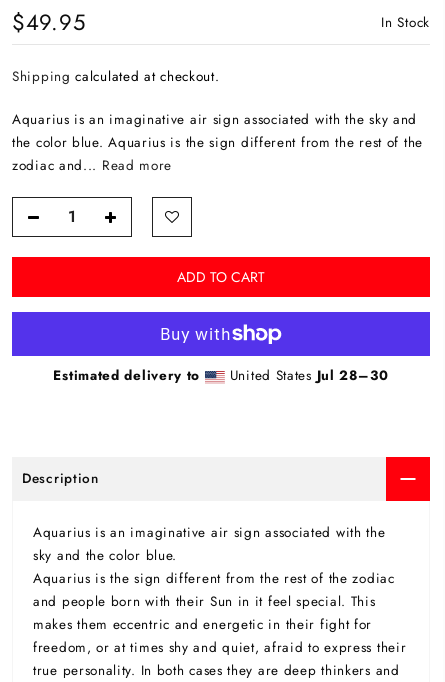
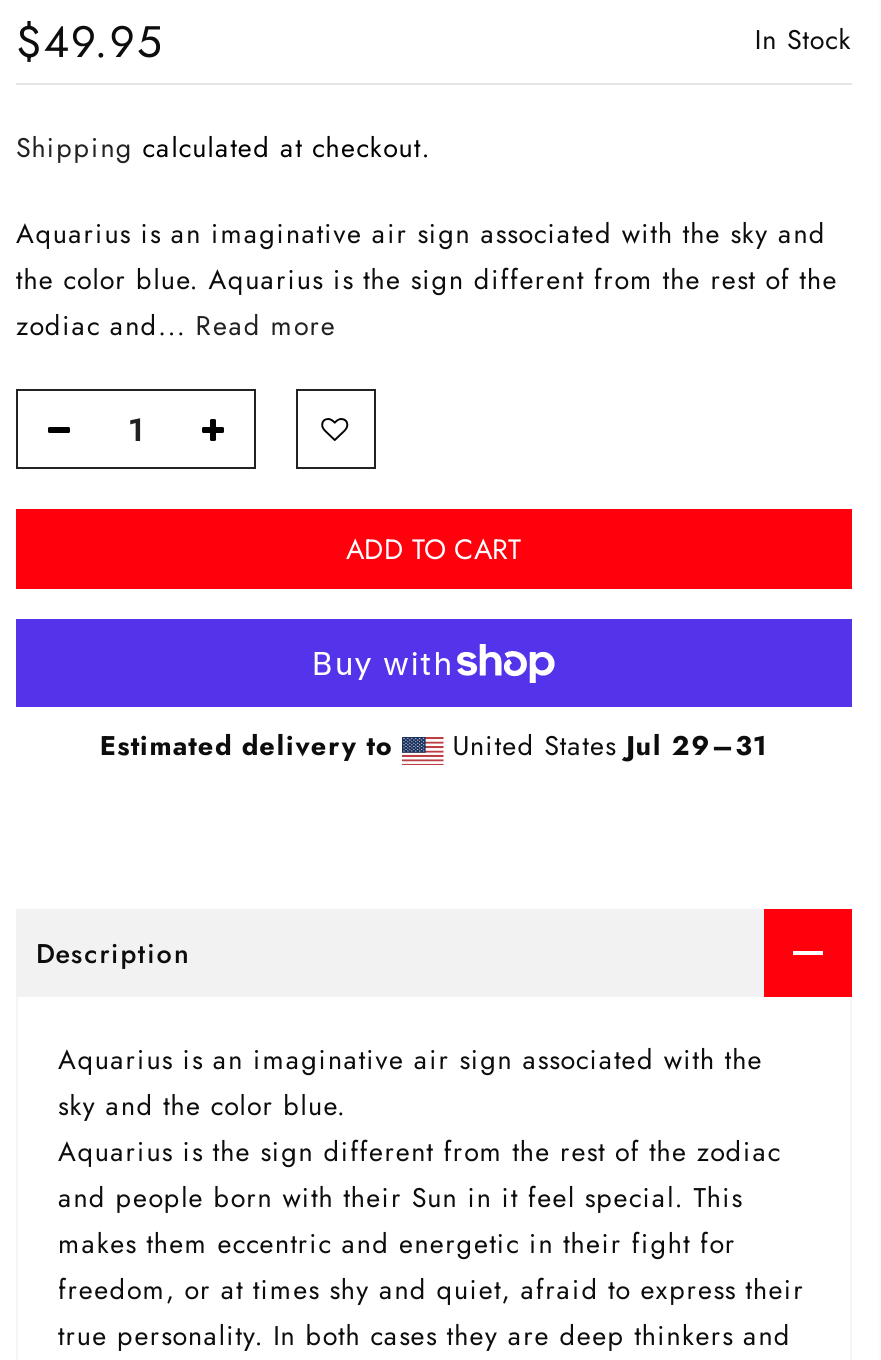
[225,366,389,385] United States Jul 28–30 -> [443,728,768,766] United States Jul 29–31

